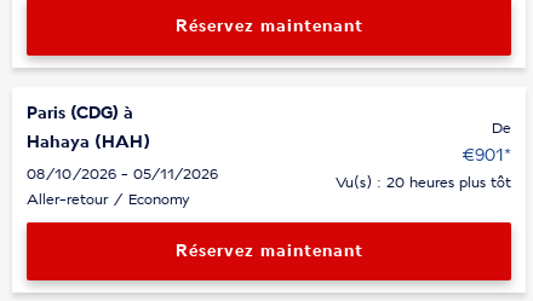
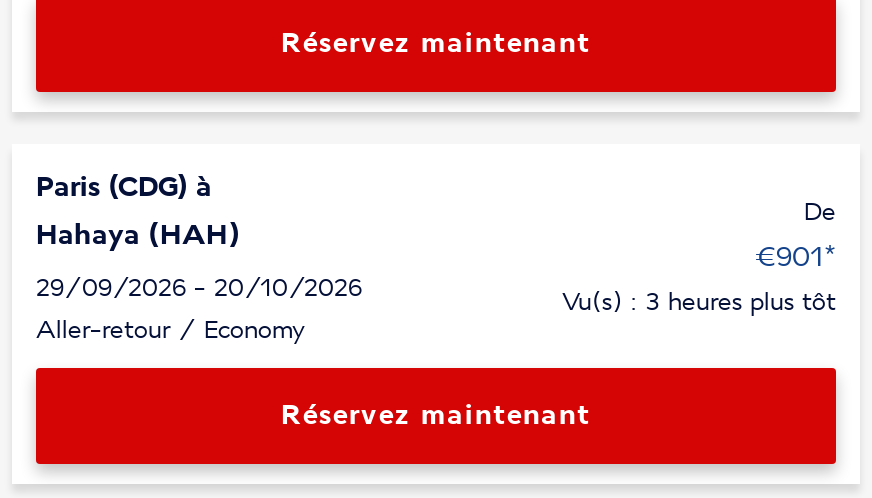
[27,166,218,184] 08/10/2026 - 05/11/2026 -> [36,274,362,304] 29/09/2026 - 20/10/2026
[336,174,511,192] Vu(s) : 20 heures plus tôt -> [562,288,836,318] Vu(s) : 3 heures plus tôt

